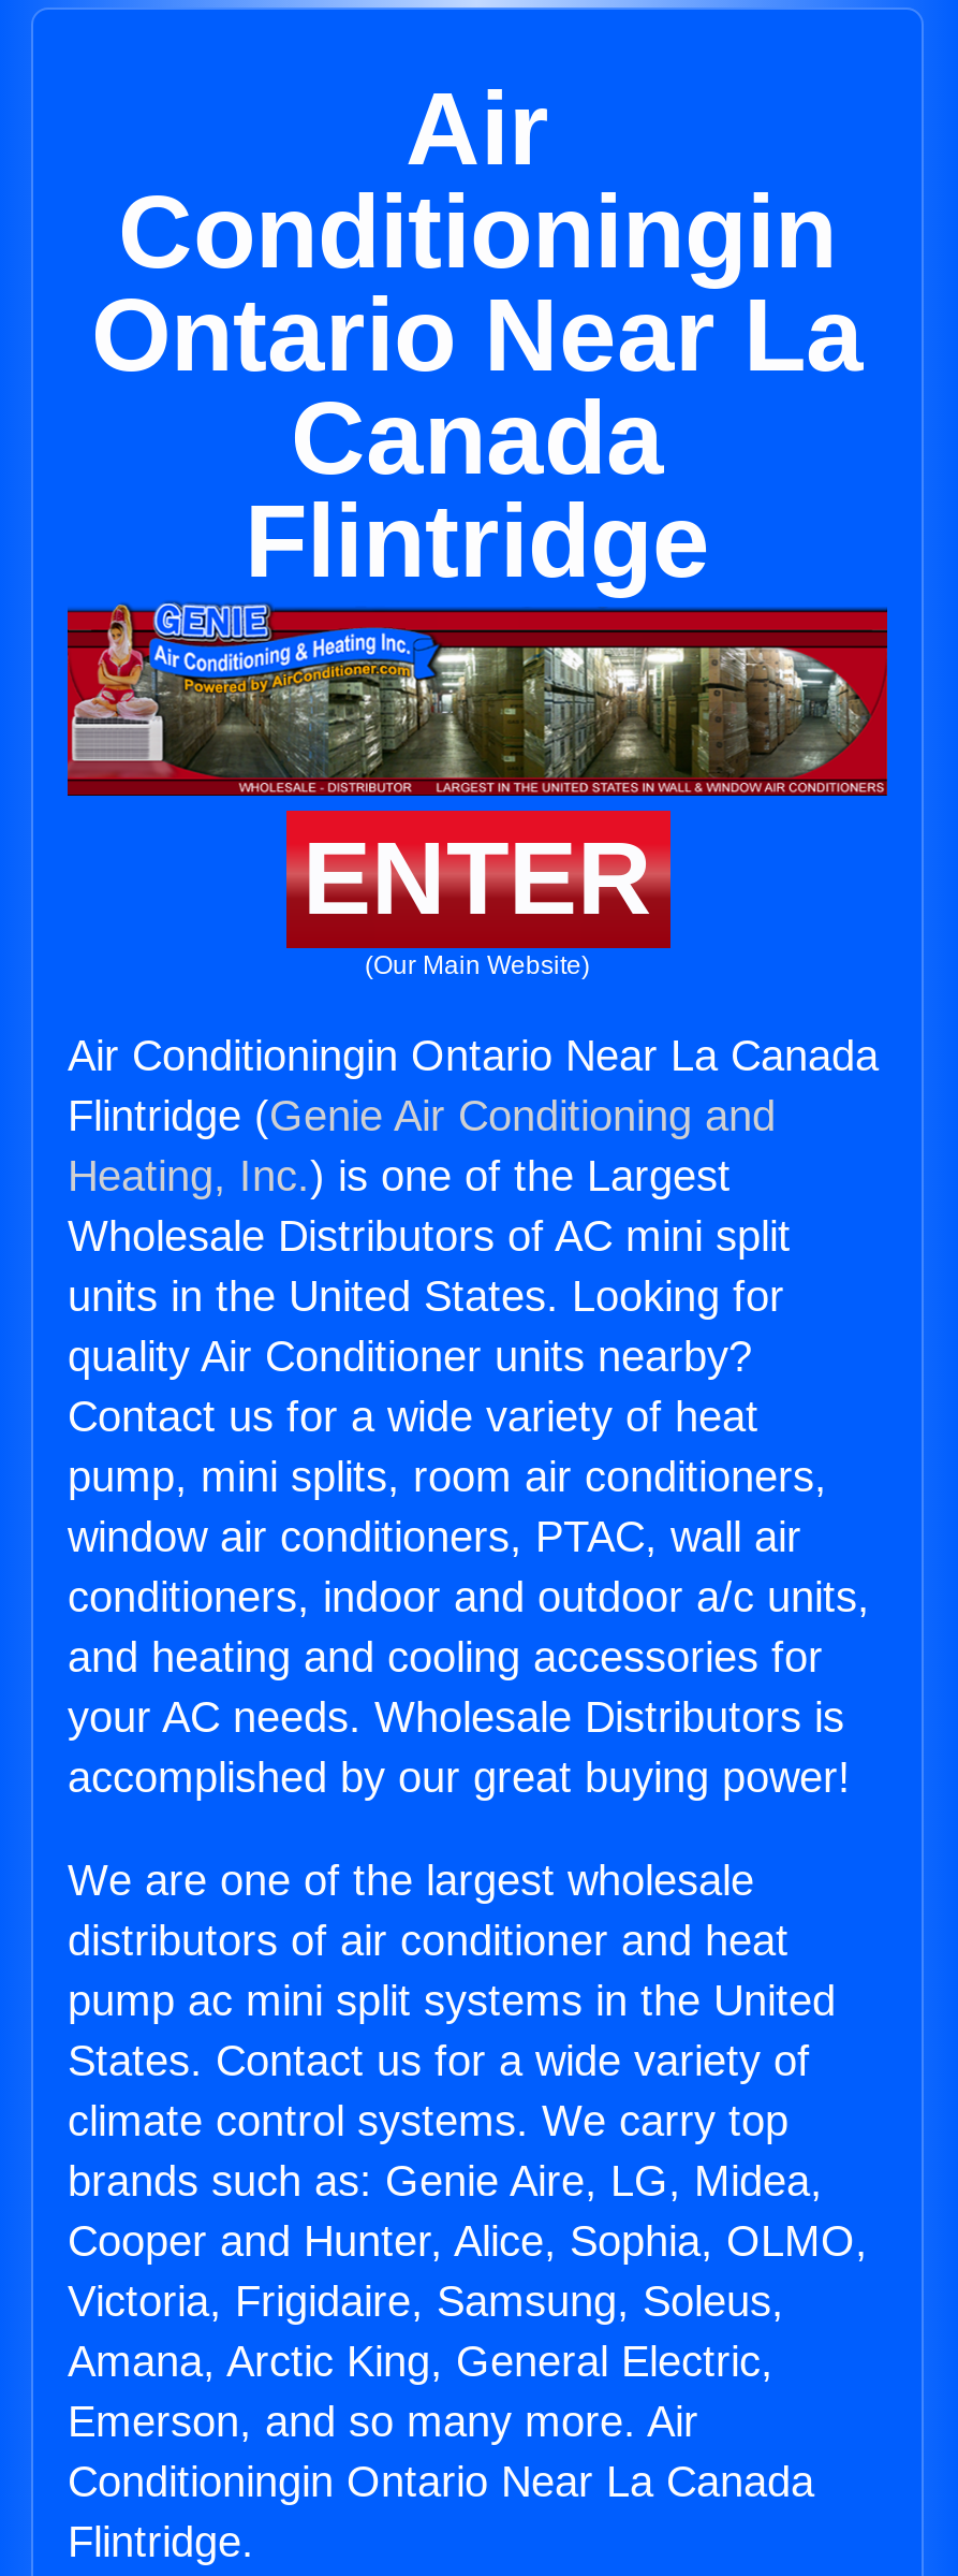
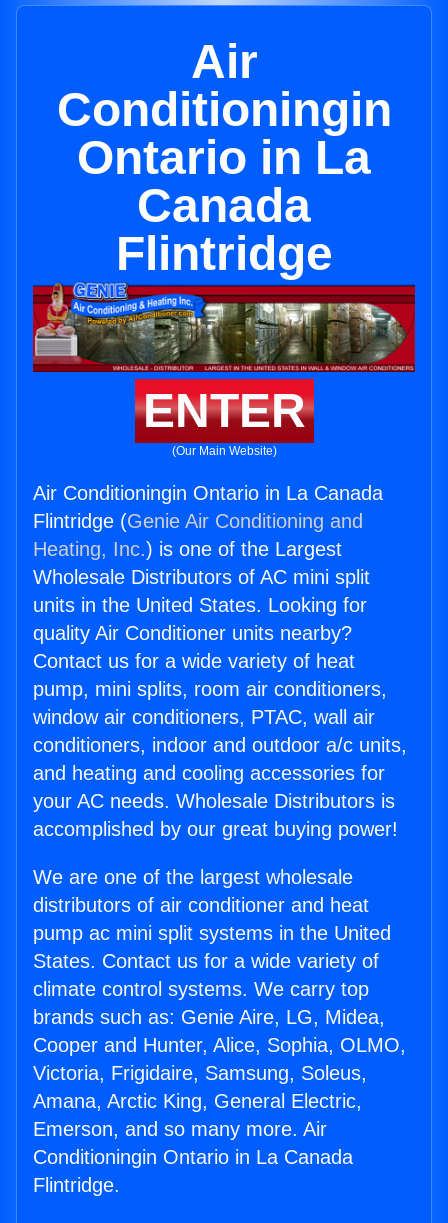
[91,278,864,392] Ontario Near La -> [77,131,371,184] Ontario in La
[68,1032,879,1079] Air Conditioningin Ontario Near La Canada -> [33,482,383,504] Air Conditioningin Ontario in La Canada
[68,2458,814,2505] Conditioningin Ontario Near La Canada -> [33,1146,353,1168] Conditioningin Ontario in La Canada

